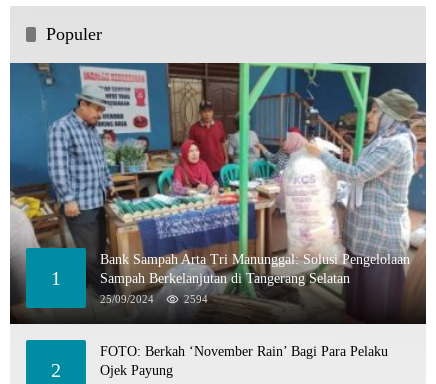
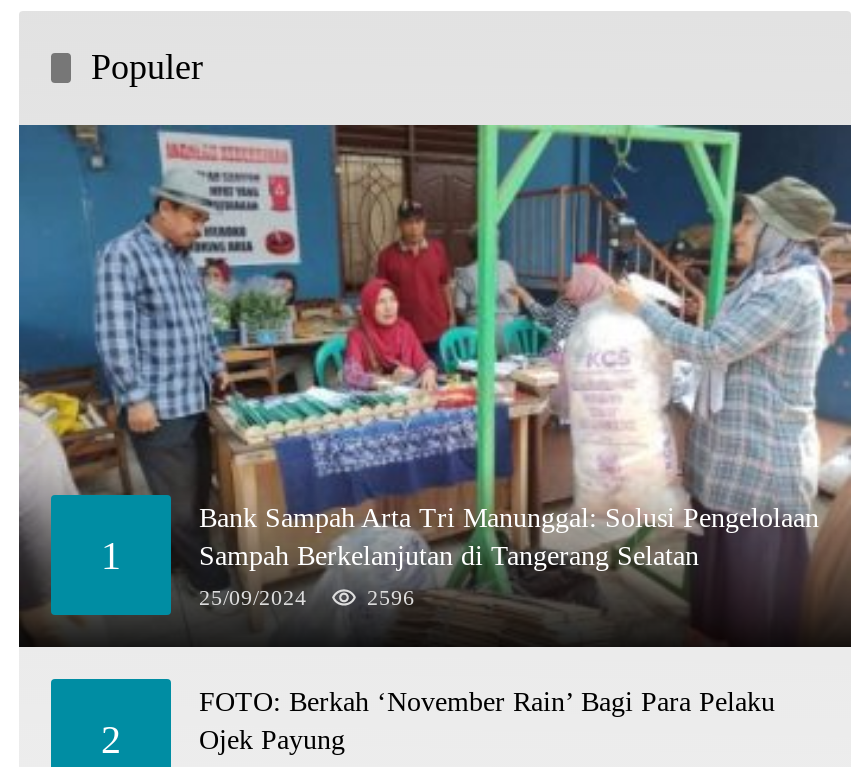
[184,293,208,305] 2594 -> [367,585,415,609] 2596

